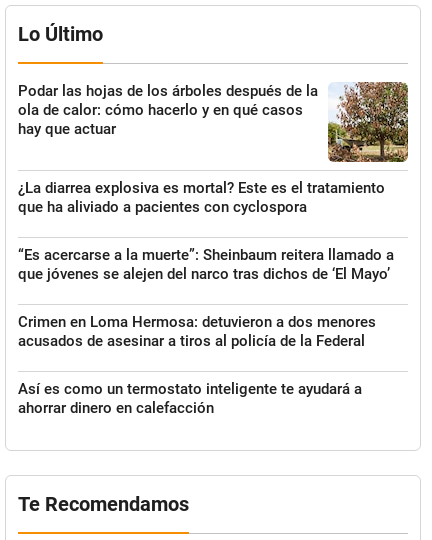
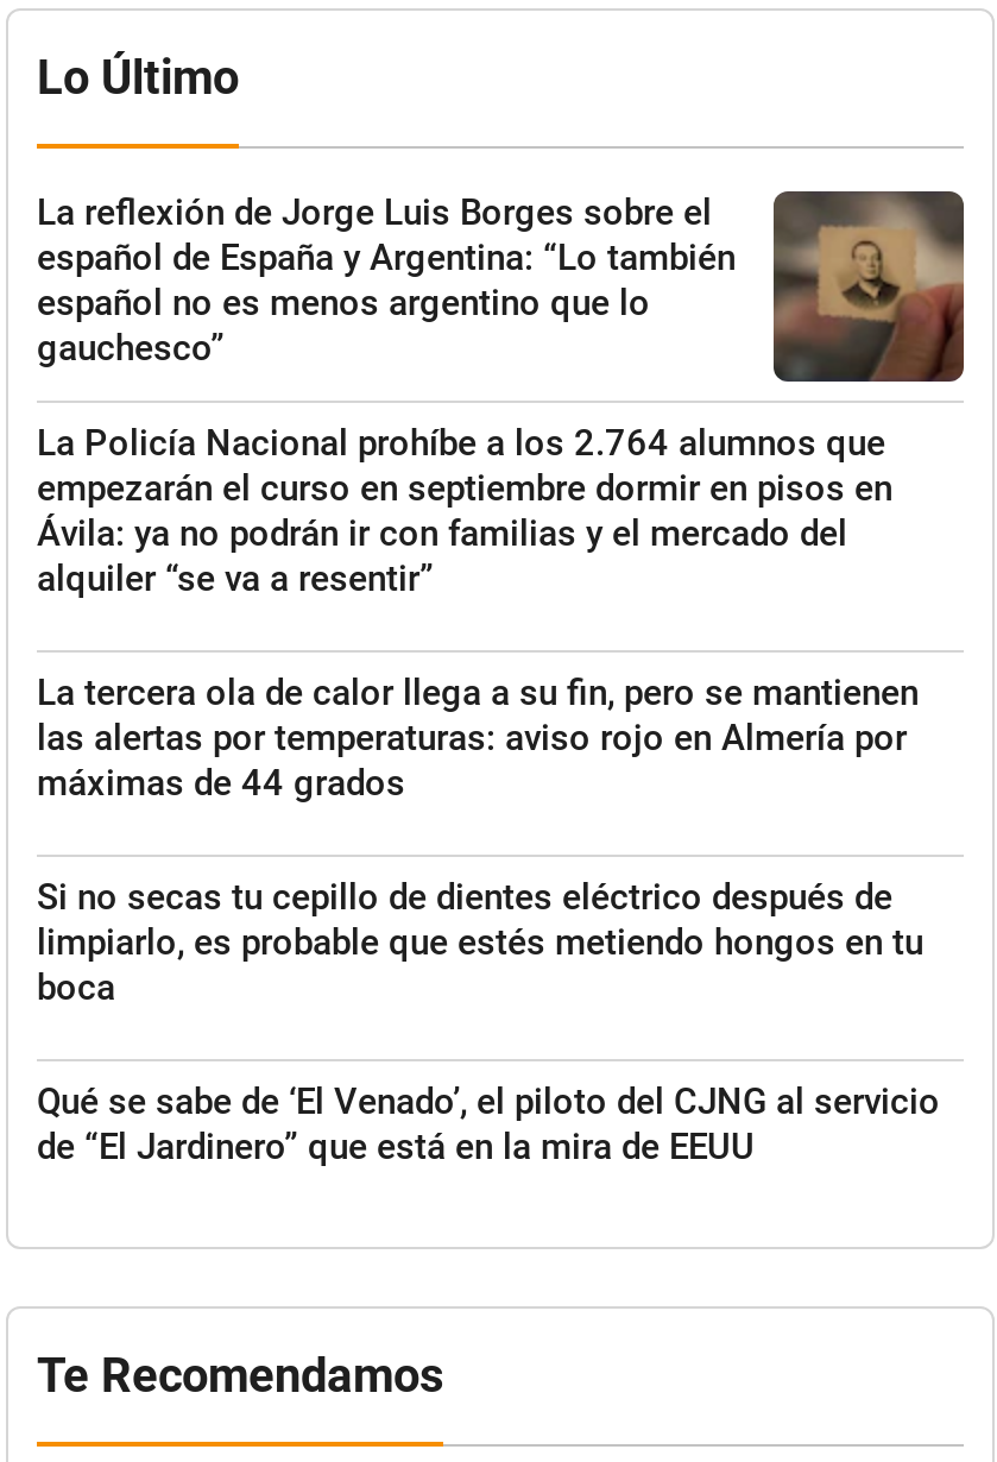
[18,81,409,163] [image] | Podar las hojas de los árboles después de la | ola de calor: cómo hacerlo y en qué casos | hay que actuar -> [37,189,966,384] [image] | La reflexión de Jorge Luis Borges sobre el | español de España y Argentina: “Lo también | español no es menos argentino que lo | gauchesco”
[18,179,385,216] ¿La diarrea explosiva es mortal? Este es el tratamiento | que ha aliviado a pacientes con cyclospora -> [37,421,892,600] La Policía Nacional prohíbe a los 2.764 alumnos que | empezarán el curso en septiembre dormir en pisos en | Ávila: ya no podrán ir con familias y el mercado del | alquiler “se va a resentir”
[18,246,394,283] “Es acercarse a la muerte”: Sheinbaum reitera llamado a | que jóvenes se alejen del narco tras dichos de ‘El Mayo’ -> [37,671,919,804] La tercera ola de calor llega a su fin, pero se mantienen | las alertas por temperaturas: aviso rojo en Almería por | máximas de 44 grados
[18,313,376,350] Crimen en Loma Hermosa: detuvieron a dos menores | acusados de asesinar a tiros al policía de la Federal -> [37,875,923,1008] Si no secas tu cepillo de dientes eléctrico después de | limpiarlo, es probable que estés metiendo hongos en tu | boca
[18,380,362,417] Así es como un termostato inteligente te ayudará a | ahorrar dinero en calefacción -> [37,1080,940,1168] Qué se sabe de ‘El Venado’, el piloto del CJNG al servicio | de “El Jardinero” que está en la mira de EEUU

